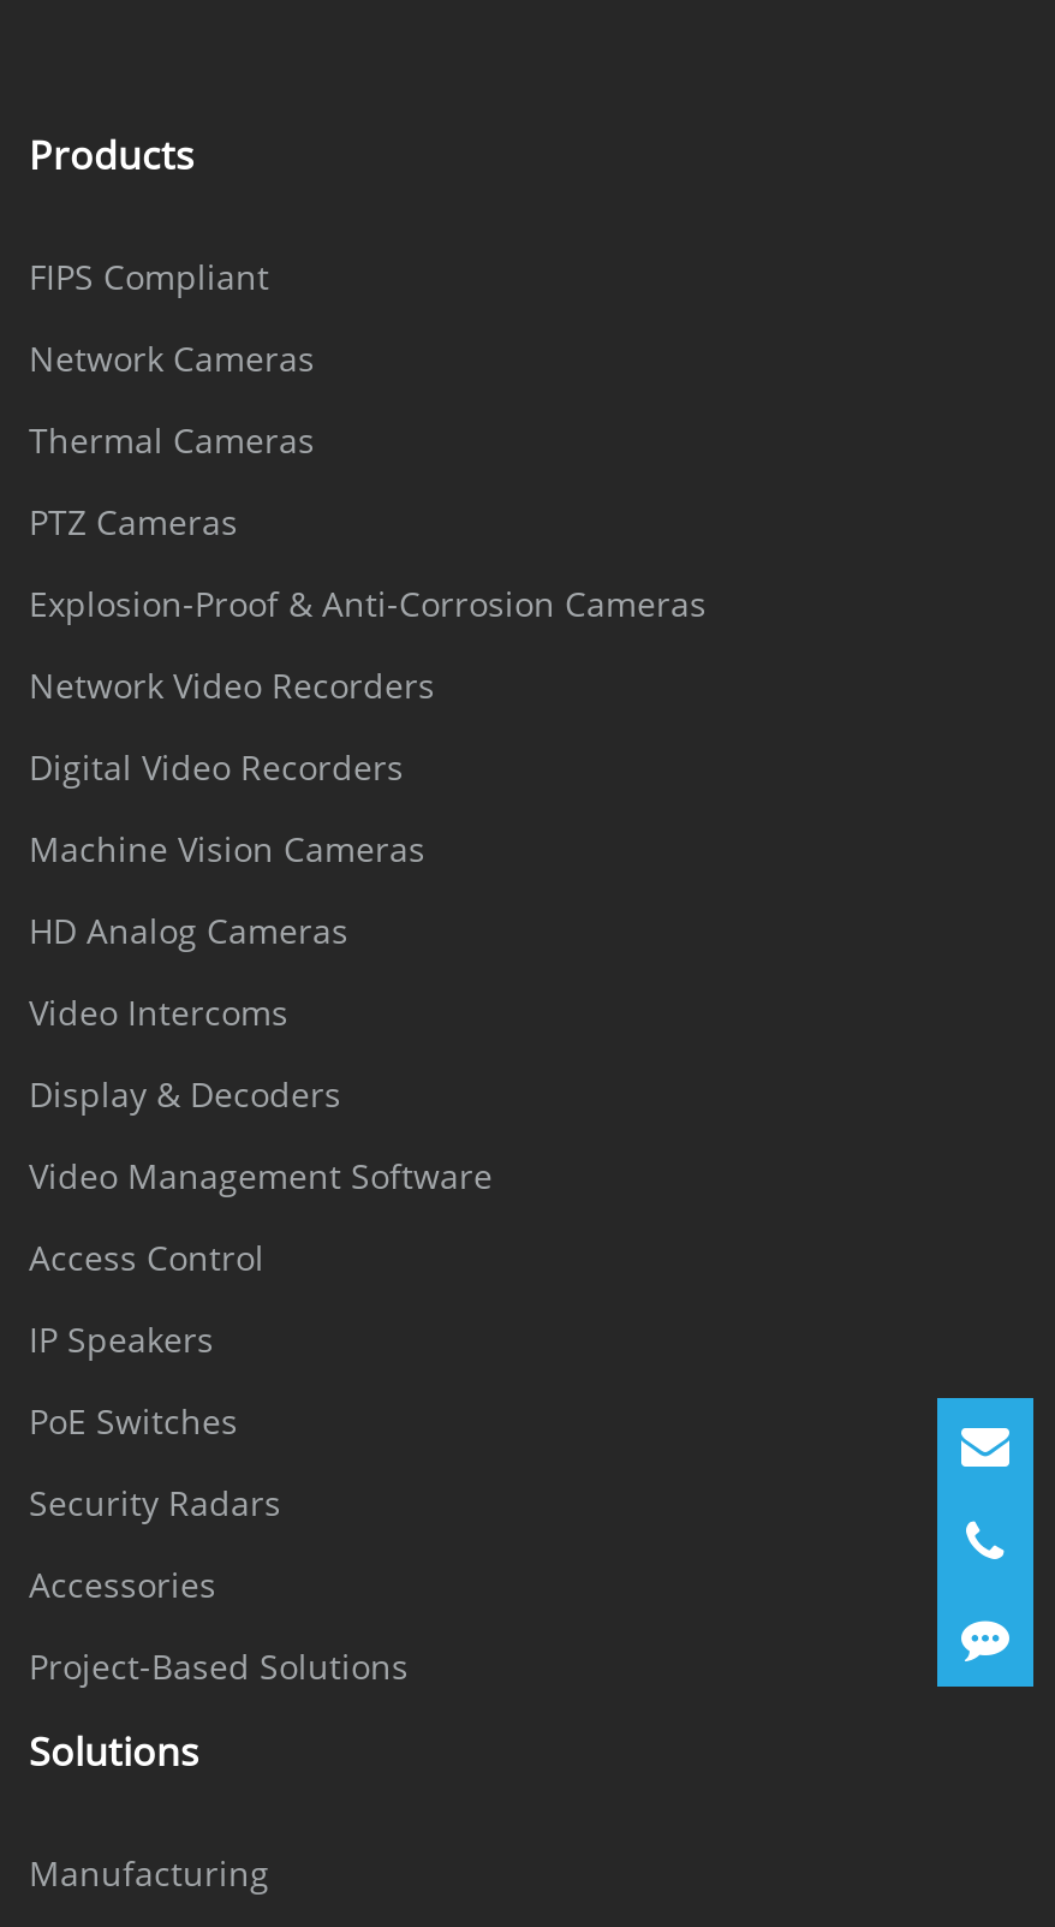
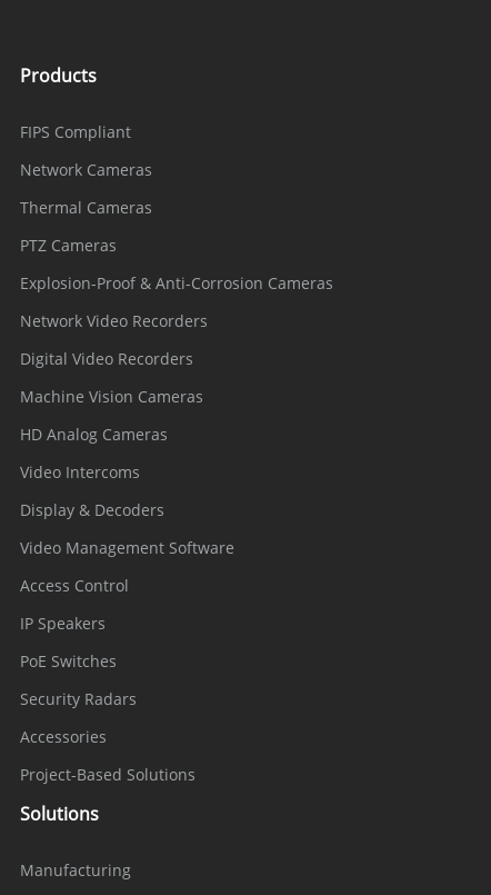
[935,1396,1036,1689] [image] -> none

